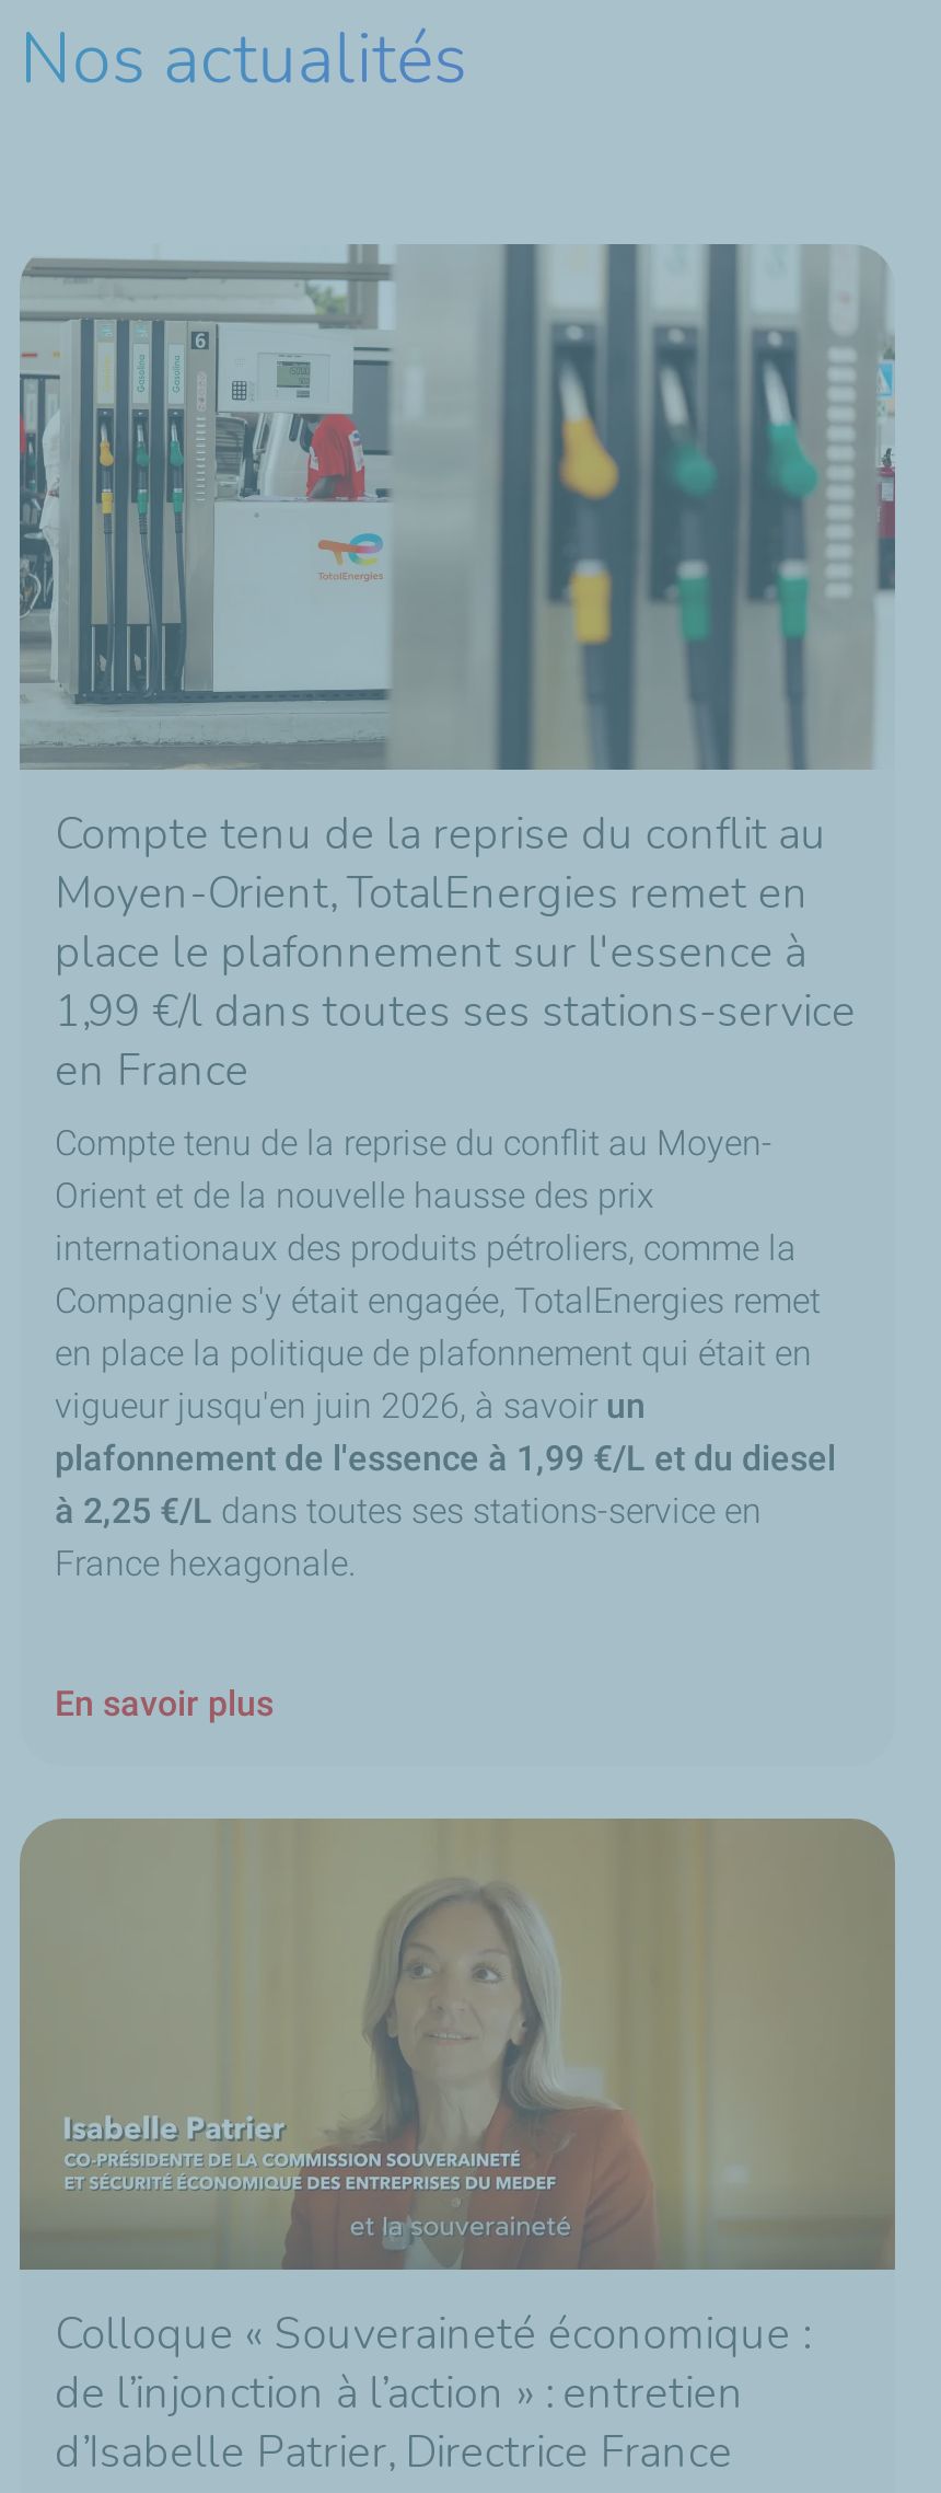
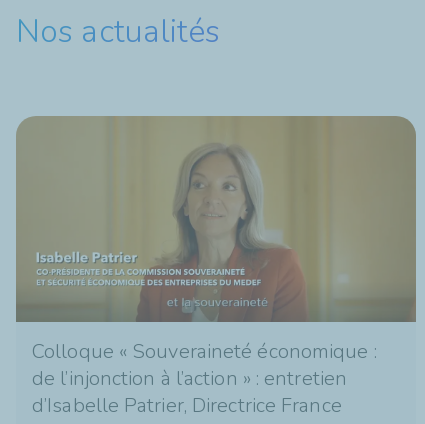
[18,242,897,1724] [image] | Compte tenu de la reprise du conflit au | Moyen-Orient, TotalEnergies remet en | place le plafonnement sur l'essence à | 1,99 €/l dans toutes ses stations-service | en France | Compte tenu de la reprise du conflit au Moyen- | Orient et de la nouvelle hausse des prix | internationaux des produits pétroliers, comme la | Compagnie s'y était engagée, TotalEnergies remet | en place la politique de plafonnement qui était en | vigueur jusqu'en juin 2026, à savoir un | plafonnement de l'essence à 1,99 €/L et du diesel | à 2,25 €/L dans toutes ses stations-service en | France hexagonale. | En savoir plus -> none

